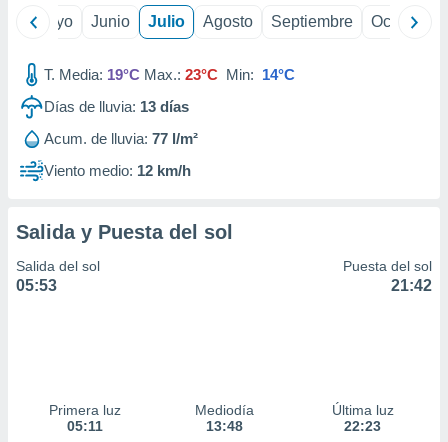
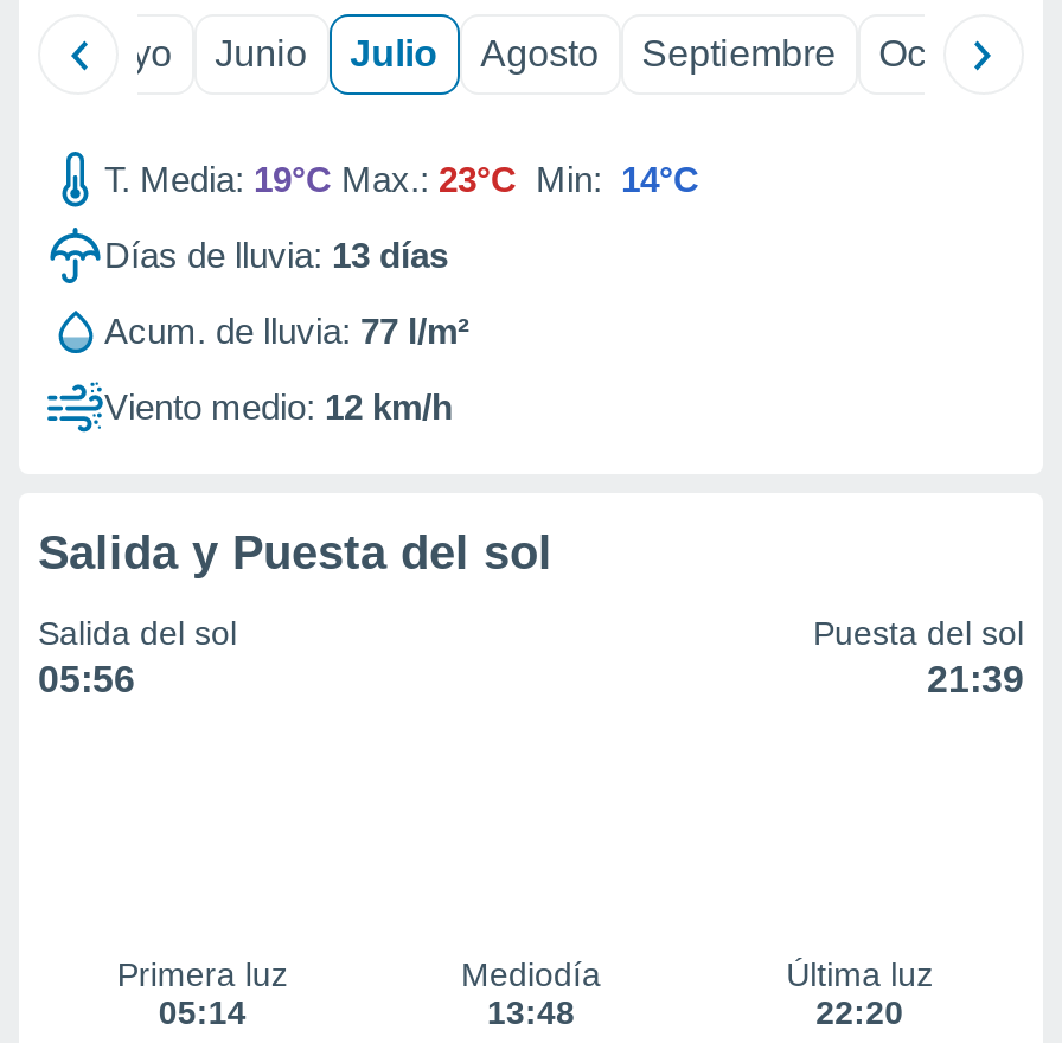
[16,277,57,294] 05:53 -> [38,659,135,699] 05:56
[391,277,432,294] 21:42 -> [927,659,1024,699] 21:39
[67,418,103,434] 05:11 -> [158,993,246,1031] 05:14
[344,418,381,434] 22:23 -> [816,993,904,1031] 22:20

